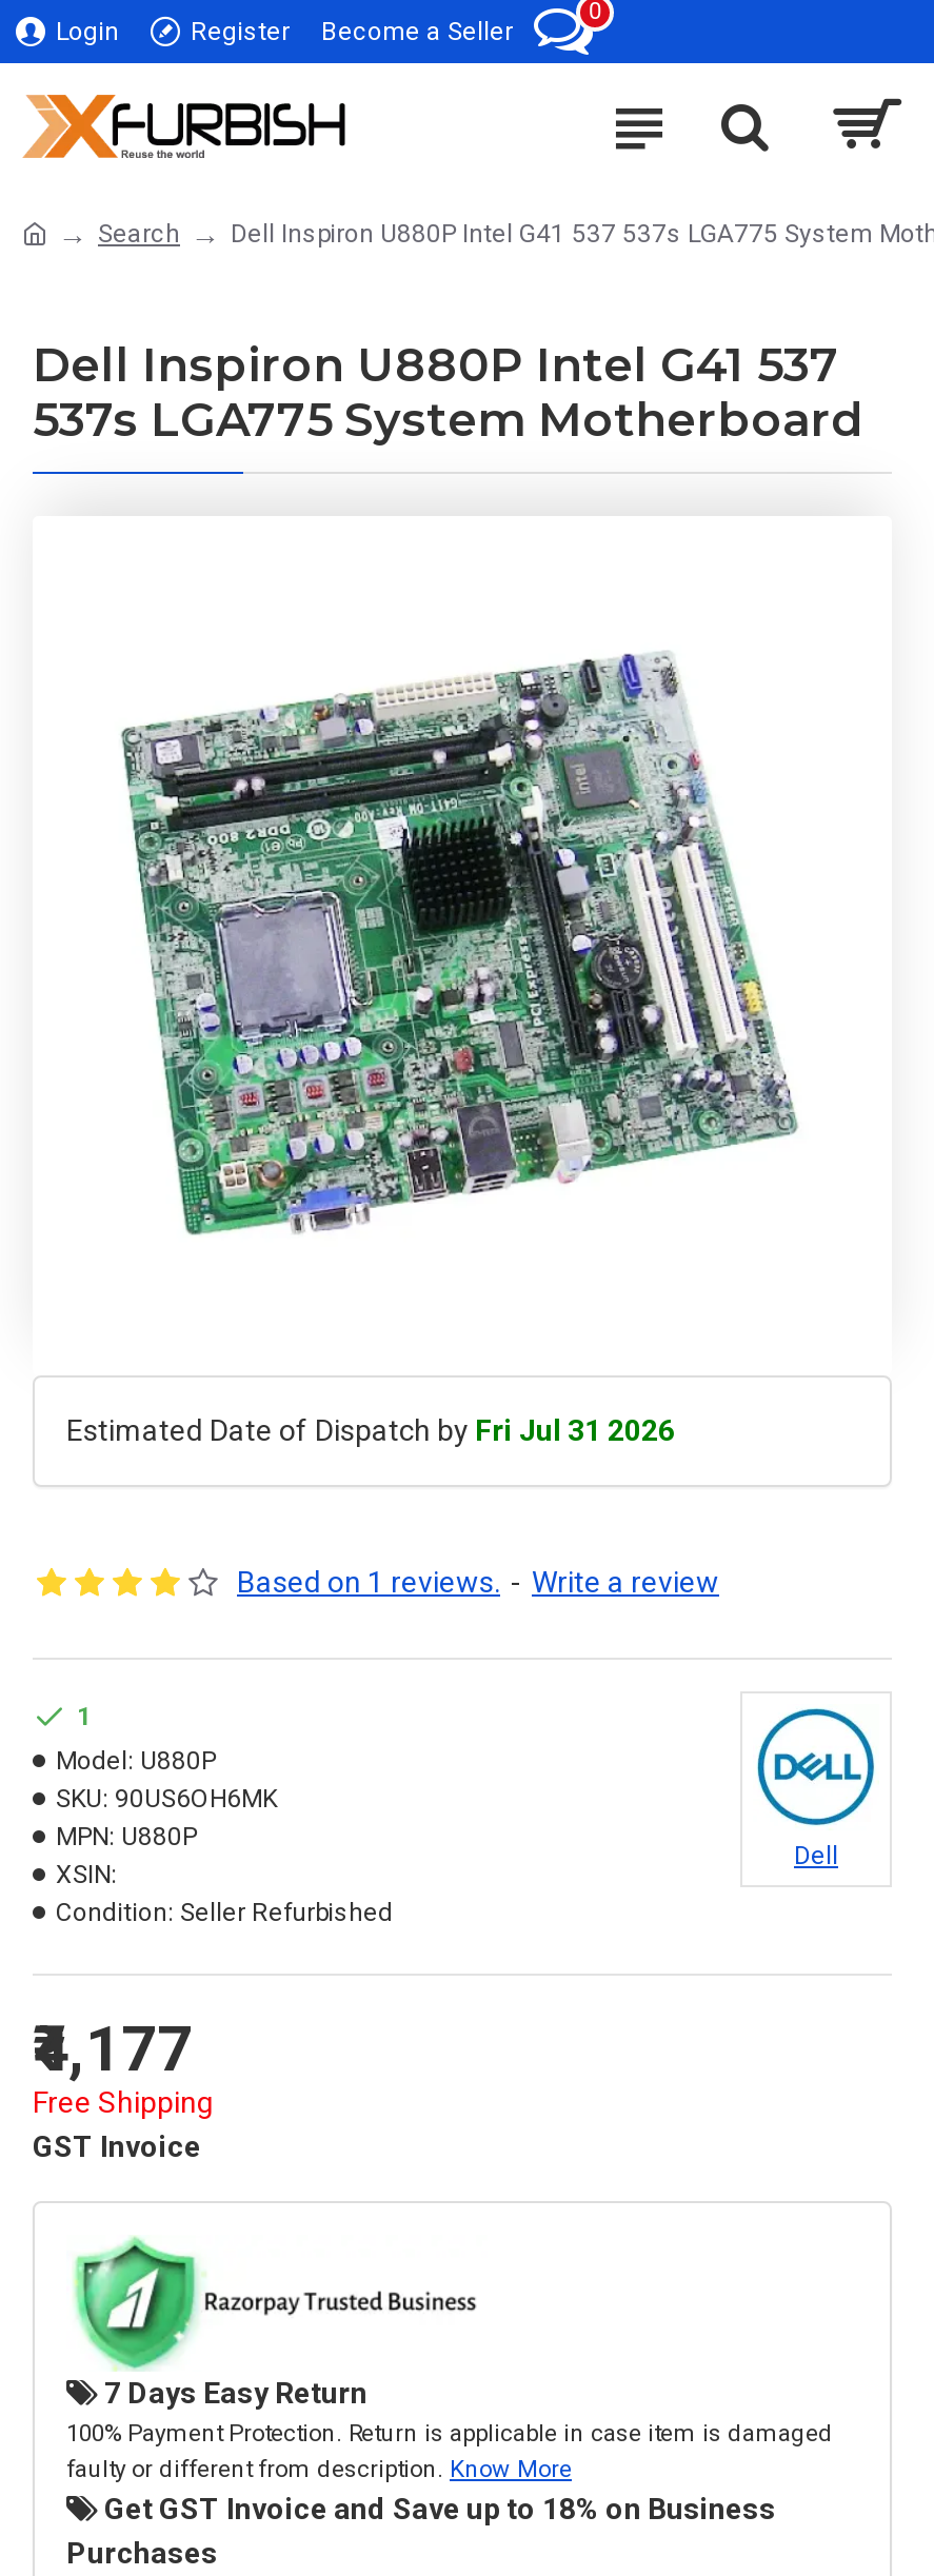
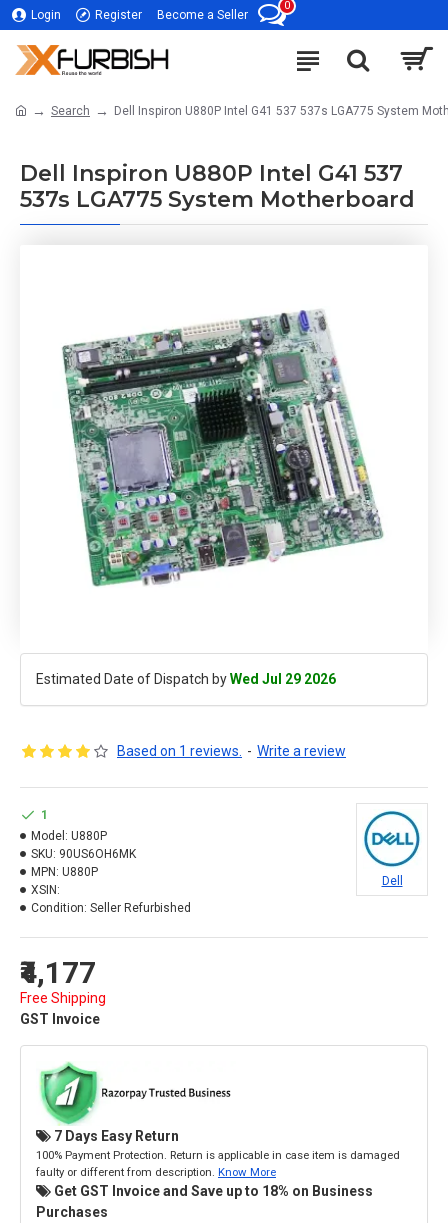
[66,1413,675,1447] Estimated Date of Dispatch by Fri Jul 31 2026 -> [36,671,336,687] Estimated Date of Dispatch by Wed Jul 29 2026

